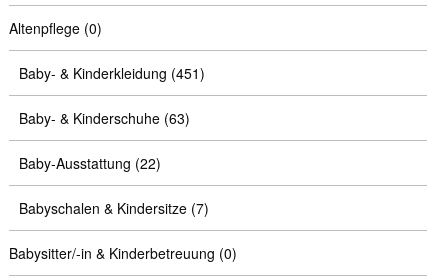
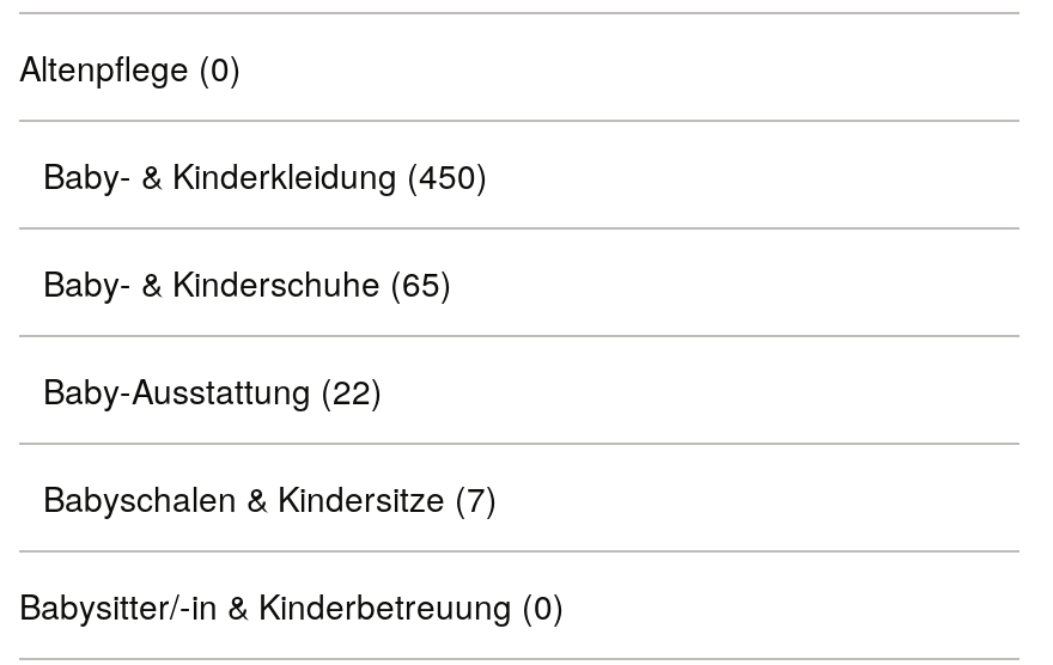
[19,63,205,83] Baby- & Kinderkleidung (451) -> [43,151,488,199] Baby- & Kinderkleidung (450)
[19,108,190,128] Baby- & Kinderschuhe (63) -> [43,258,452,306] Baby- & Kinderschuhe (65)

